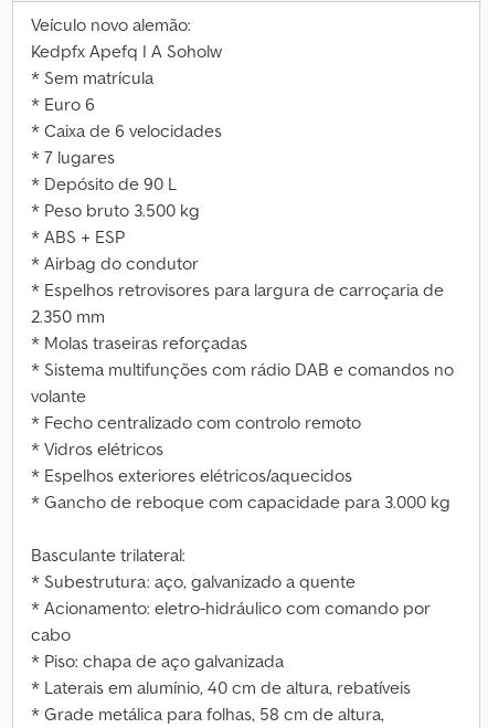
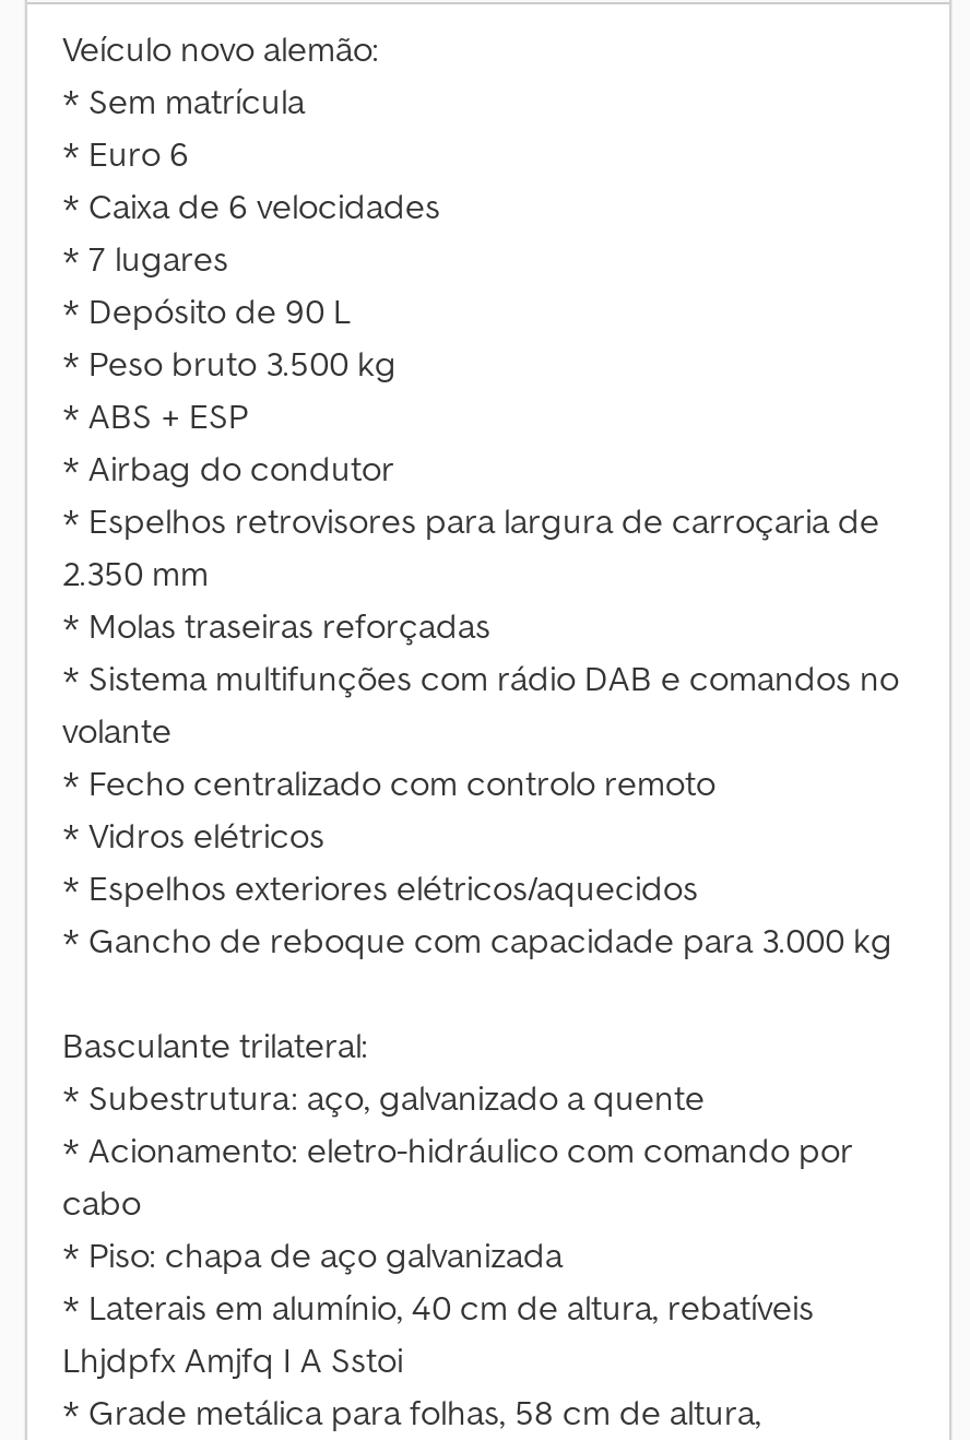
[31,40,222,62] Kedpfx Apefq I A Soholw -> none
moved [31,66,454,698] -> [62,79,899,1329]: * Sem matrícula | * Euro 6 | * Caixa de 6 velocidades | ... | * Piso: chapa de aço galvanizada | * Laterais em alumínio, 40 cm de altura, rebatíveis
none -> [62,1337,403,1381] Lhjdpfx Amjfq I A Sstoi

